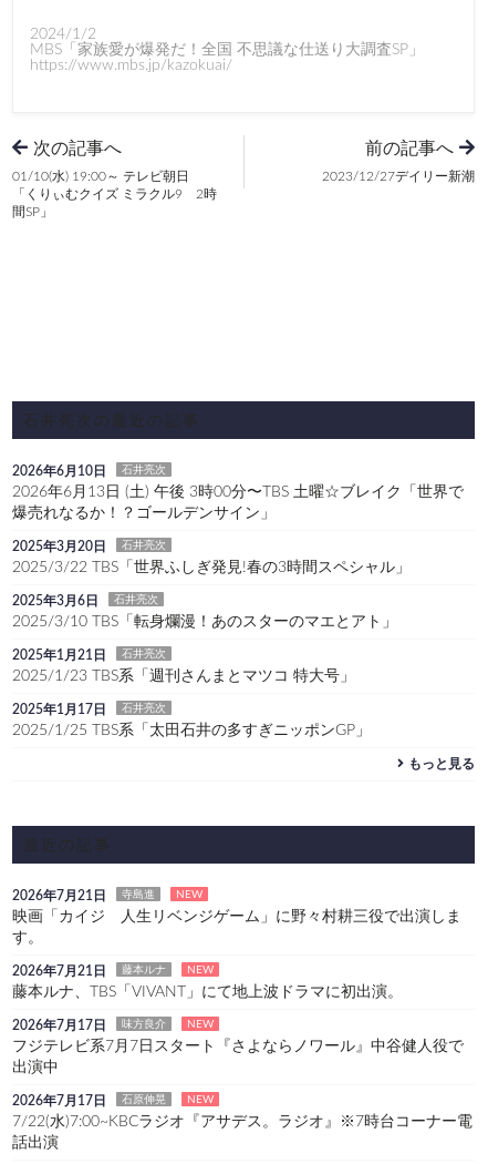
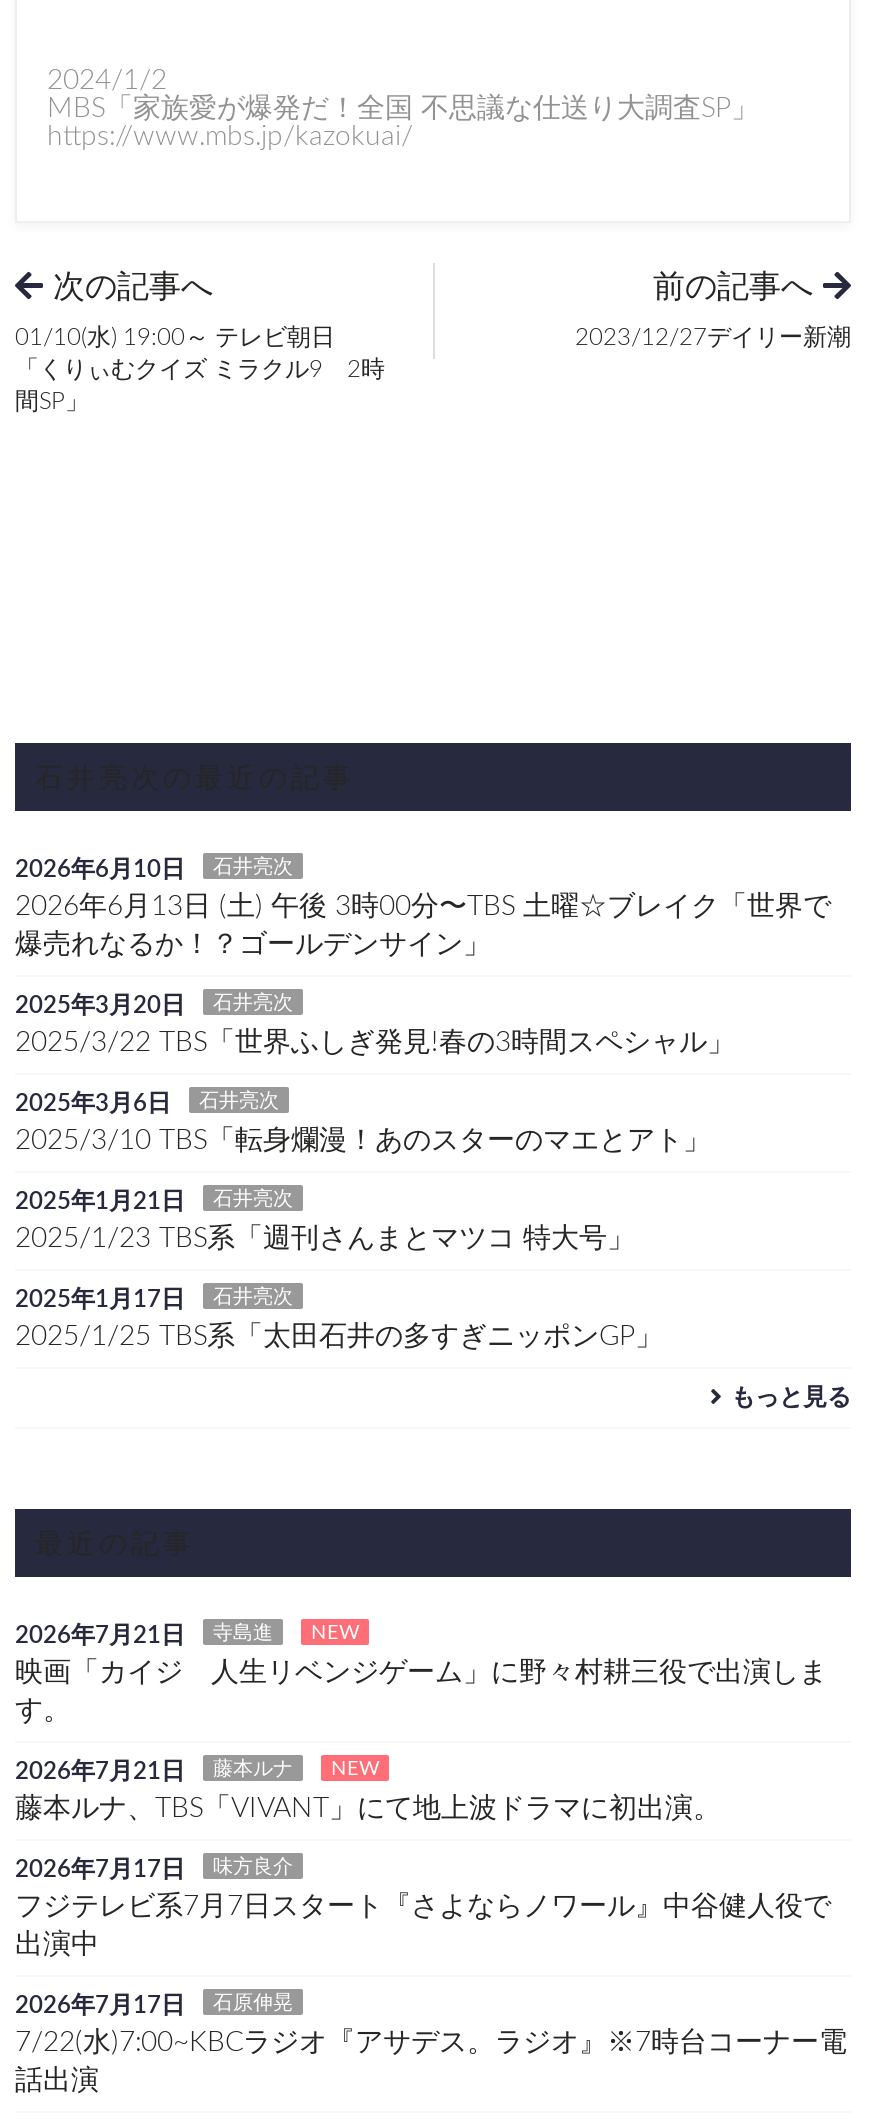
[187,1019,214,1030] NEW -> none
[187,1094,214,1105] NEW -> none

